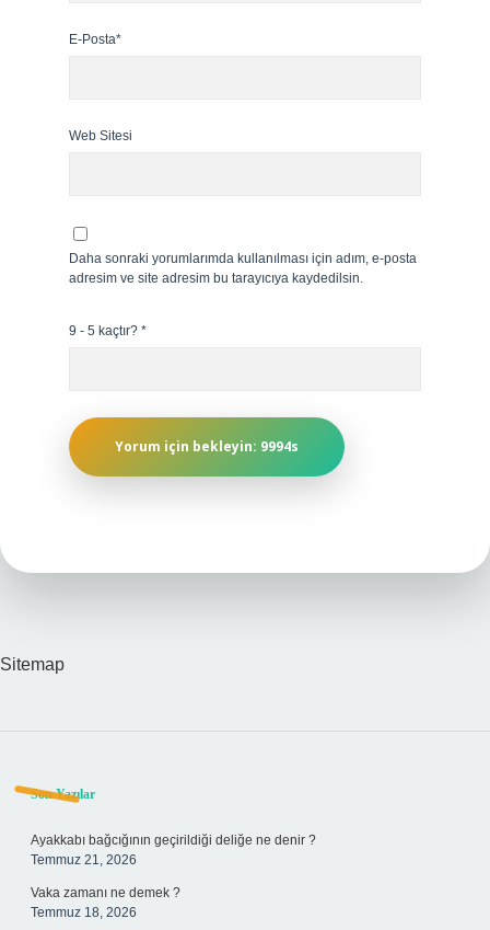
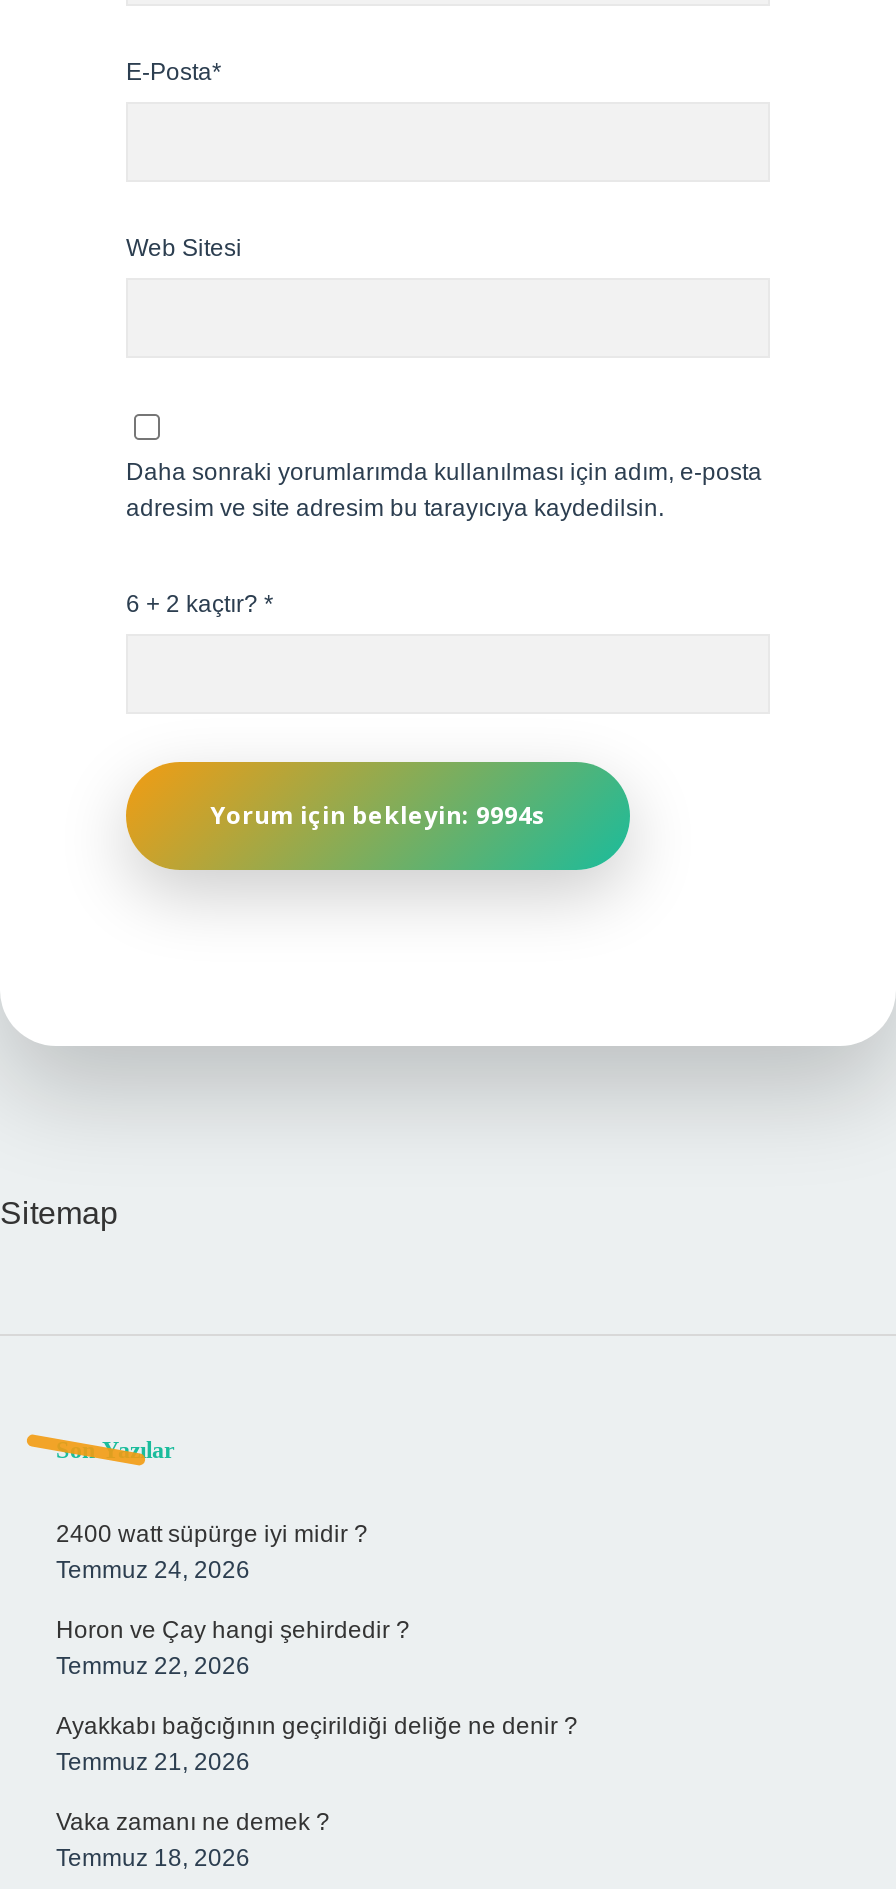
[69,323,147,338] 9 - 5 kaçtır? * -> [126,590,274,618] 6 + 2 kaçtır? *
none -> [56,1520,410,1680] 2400 watt süpürge iyi midir ? | Temmuz 24, 2026 | Horon ve Çay hangi şehirdedir ? | Temmuz 22, 2026

